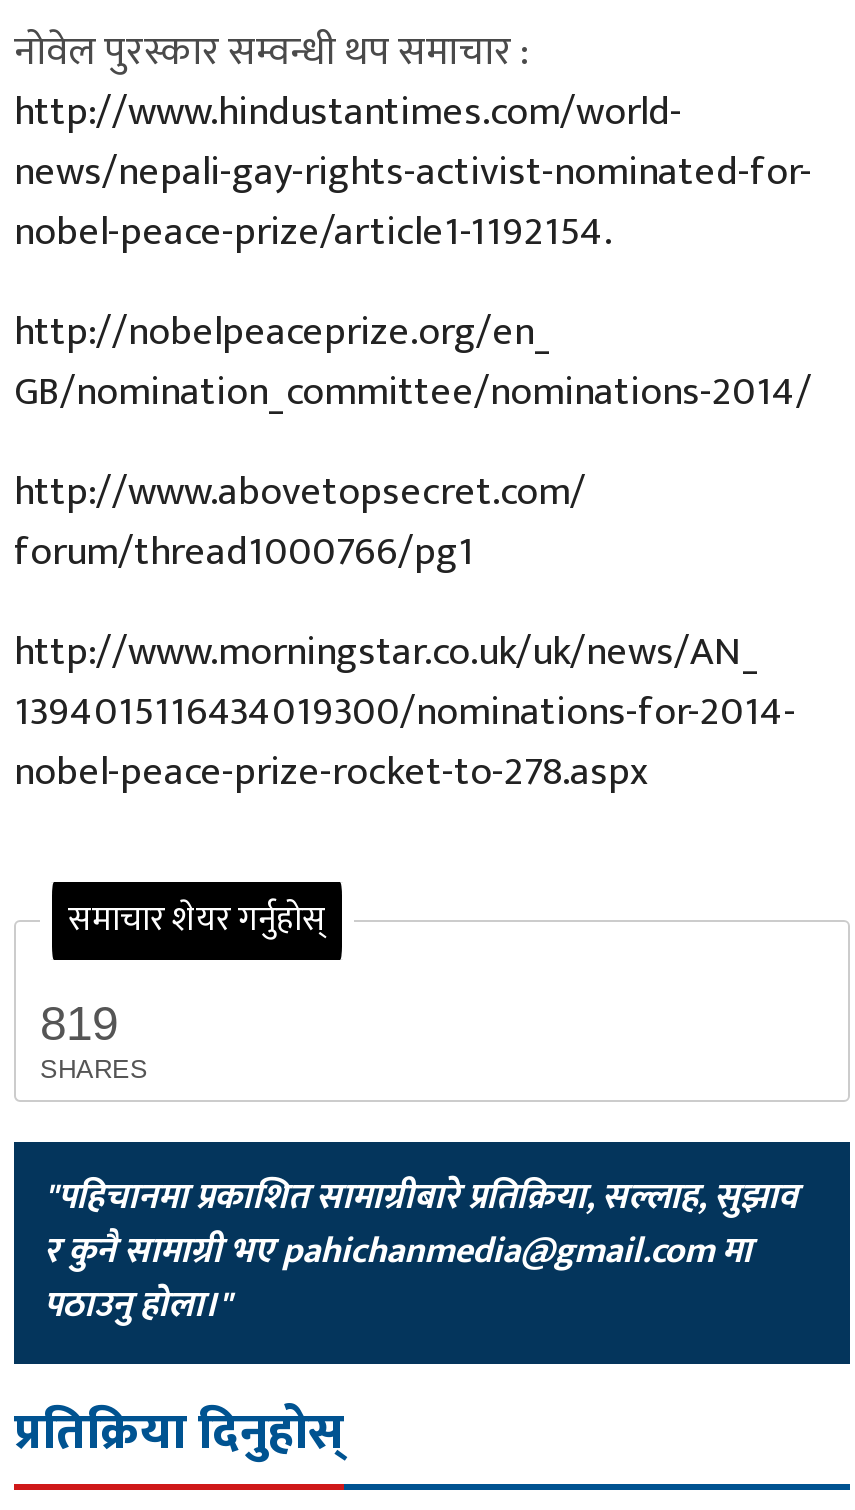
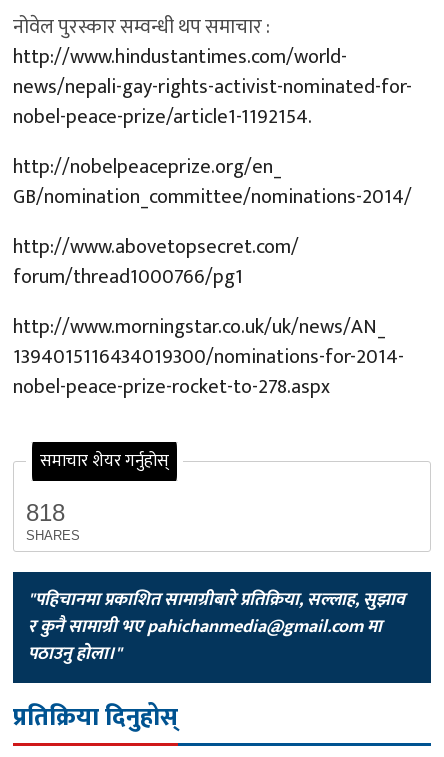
[40,995,118,1049] 819 -> [26,499,65,526] 818

